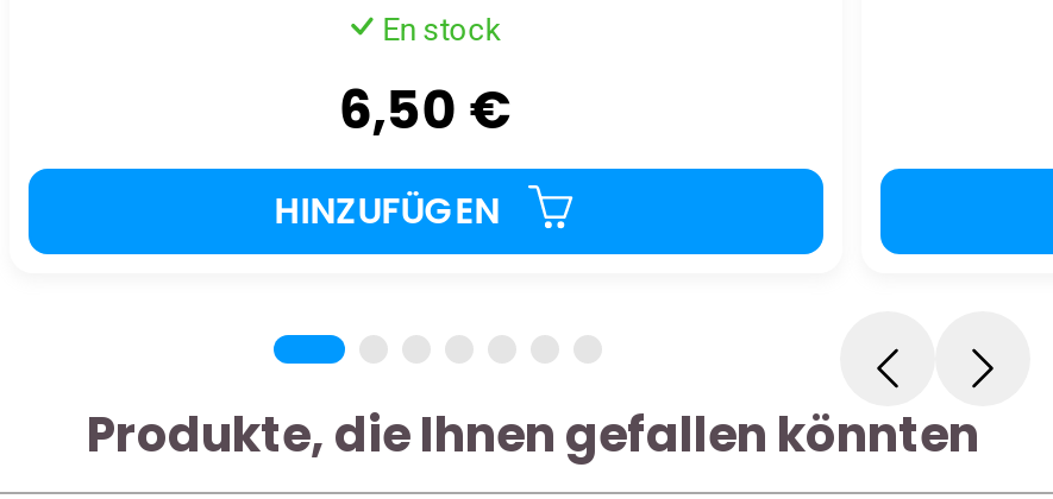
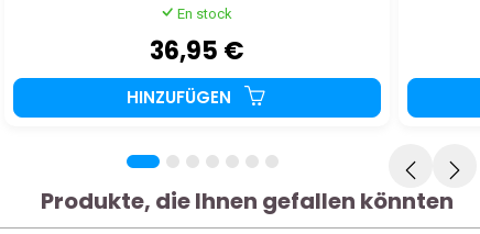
[338,73,514,146] 6,50 € -> [150,34,245,68] 36,95 €

